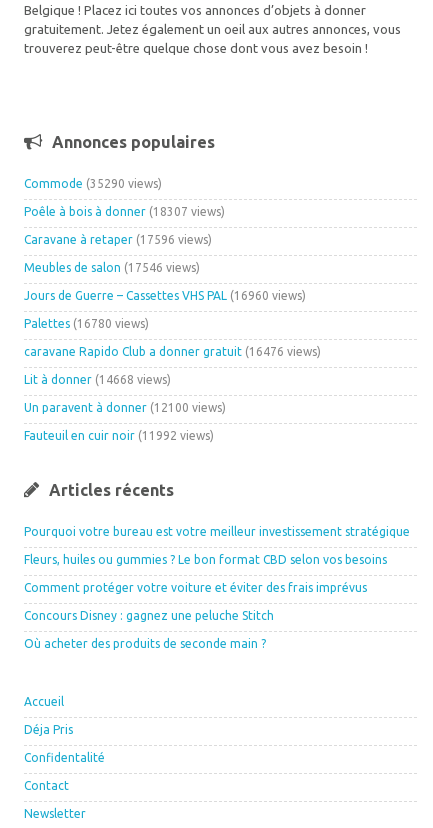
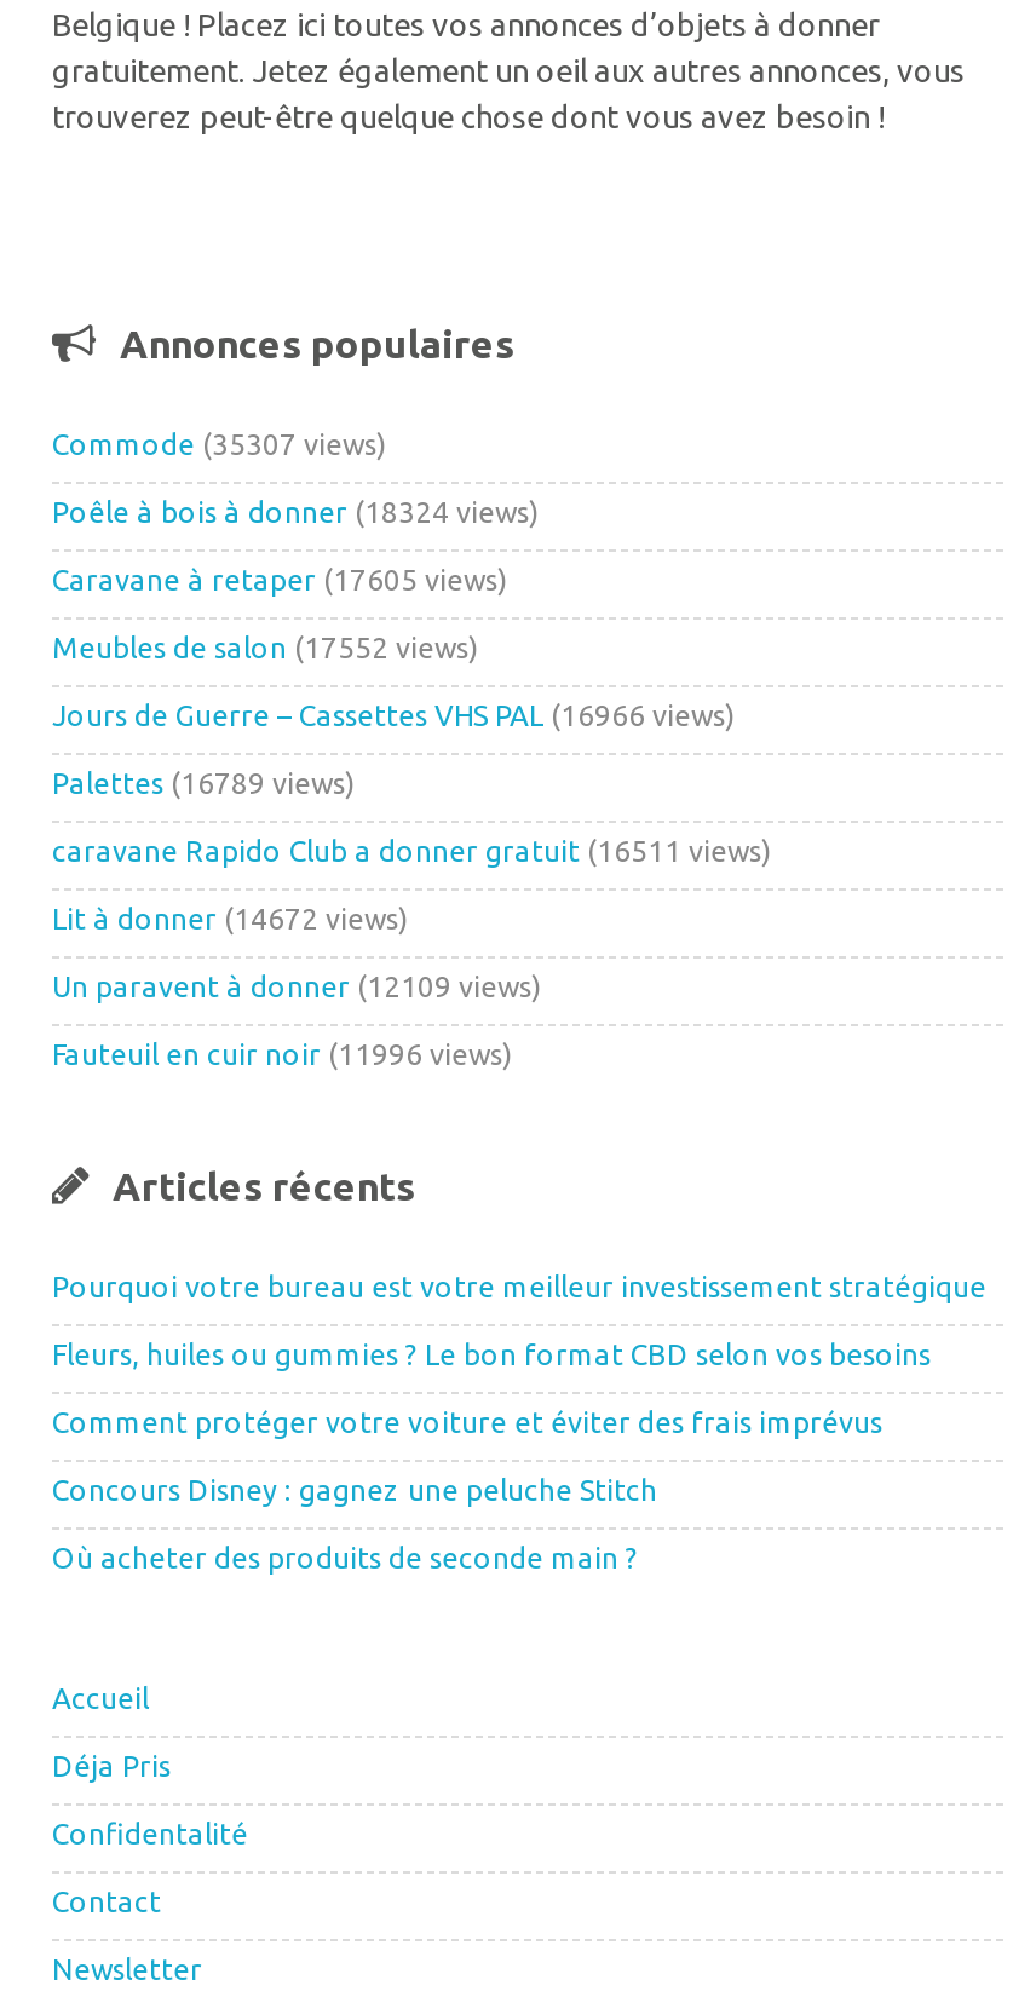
[24,177,162,190] Commode (35290 views) -> [52,428,386,460] Commode (35307 views)
[24,205,225,218] Poêle à bois à donner (18307 views) -> [52,496,539,528] Poêle à bois à donner (18324 views)
[24,233,212,246] Caravane à retaper (17596 views) -> [52,564,507,595] Caravane à retaper (17605 views)
[24,261,200,274] Meubles de salon (17546 views) -> [52,632,478,663] Meubles de salon (17552 views)
[24,289,306,302] Jours de Guerre – Cassettes VHS PAL (16960 views) -> [52,700,735,731] Jours de Guerre – Cassettes VHS PAL (16966 views)
[24,317,149,330] Palettes (16780 views) -> [52,767,355,799] Palettes (16789 views)
[24,345,321,358] caravane Rapido Club a donner gratuit (16476 views) -> [52,835,771,867] caravane Rapido Club a donner gratuit (16511 views)
[24,373,171,386] Lit à donner (14668 views) -> [52,903,408,934] Lit à donner (14672 views)
[24,401,226,414] Un paravent à donner (12100 views) -> [52,971,541,1002] Un paravent à donner (12109 views)
[24,429,214,442] Fauteuil en cuir noir (11992 views) -> [52,1038,512,1070] Fauteuil en cuir noir (11996 views)

